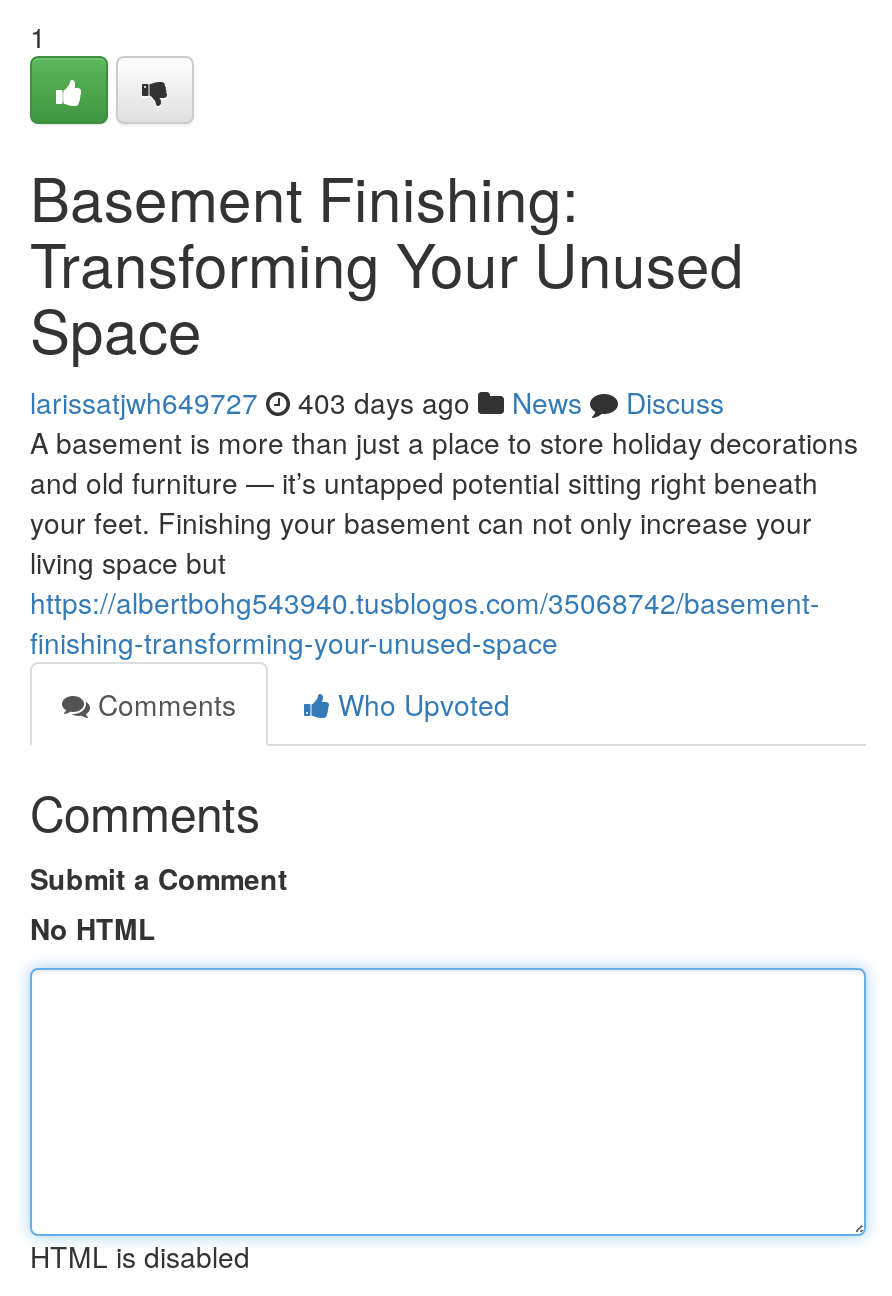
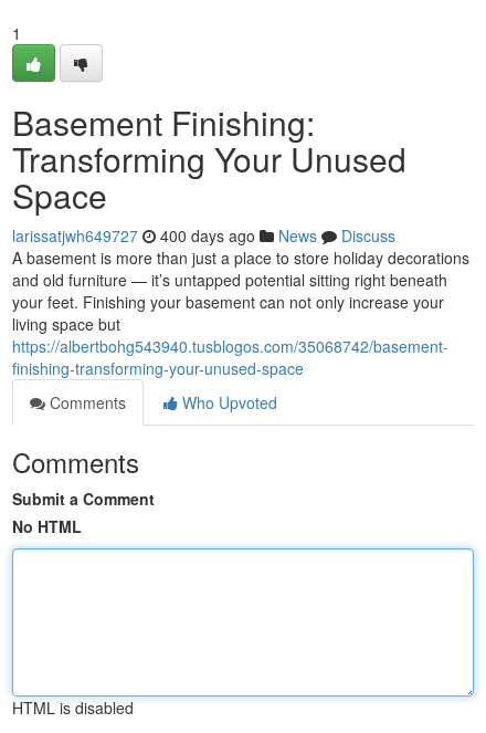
[30,382,724,422] larissatjwh649727 403 days ago News Discuss -> [12,224,395,247] larissatjwh649727 400 days ago News Discuss

